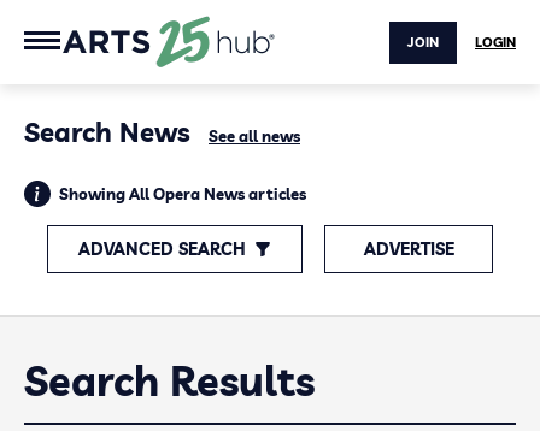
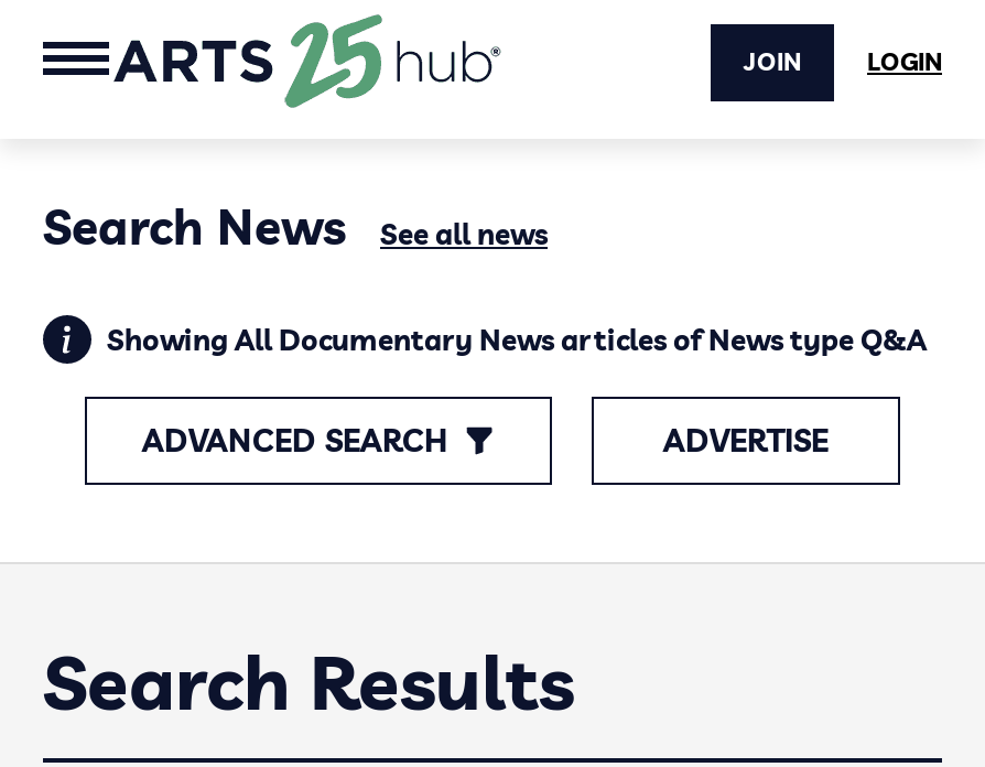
[59,184,306,203] Showing All Opera News articles -> [107,322,927,357] Showing All Documentary News articles of News type Q&A

